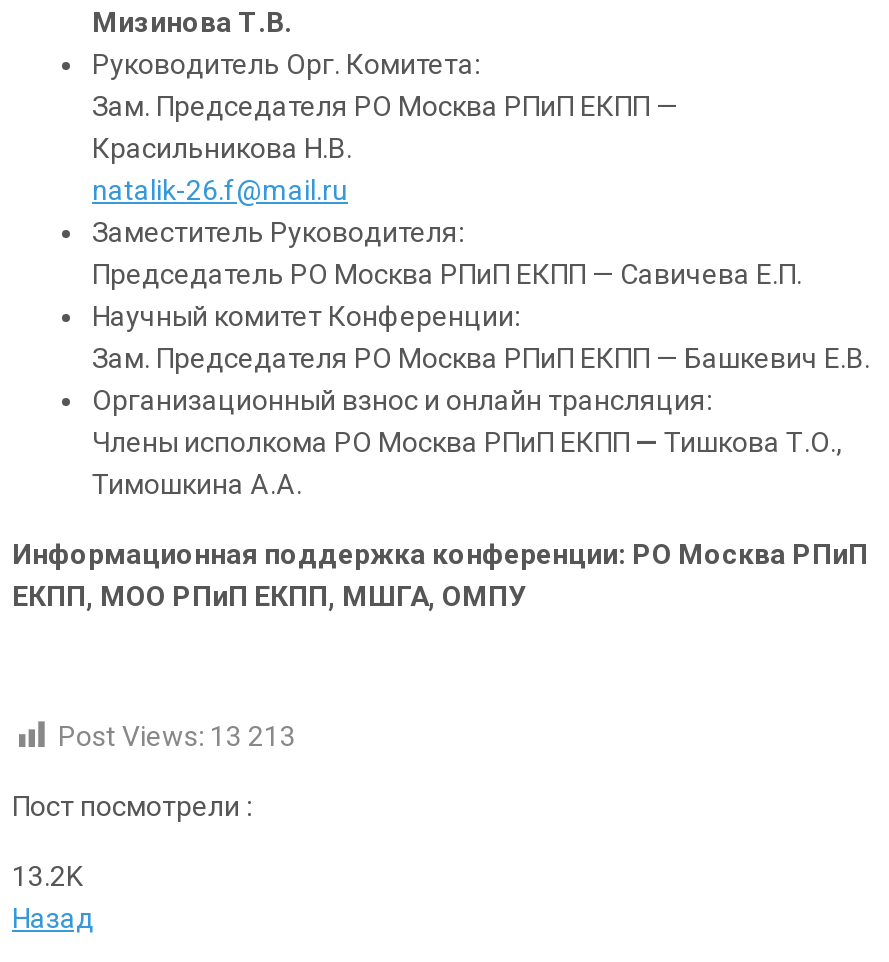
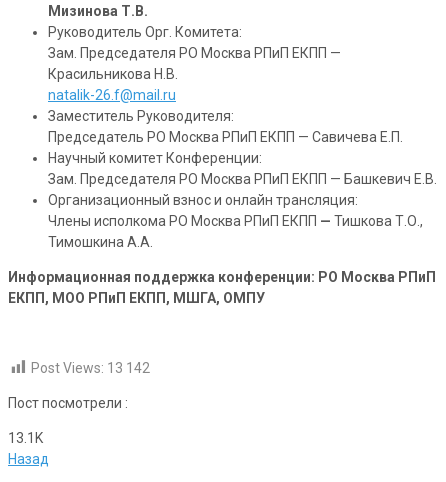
[58,720,296,752] Post Views: 13 213 -> [31,360,150,376] Post Views: 13 142
[12,860,82,892] 13.2K -> [8,430,43,446] 13.1K

